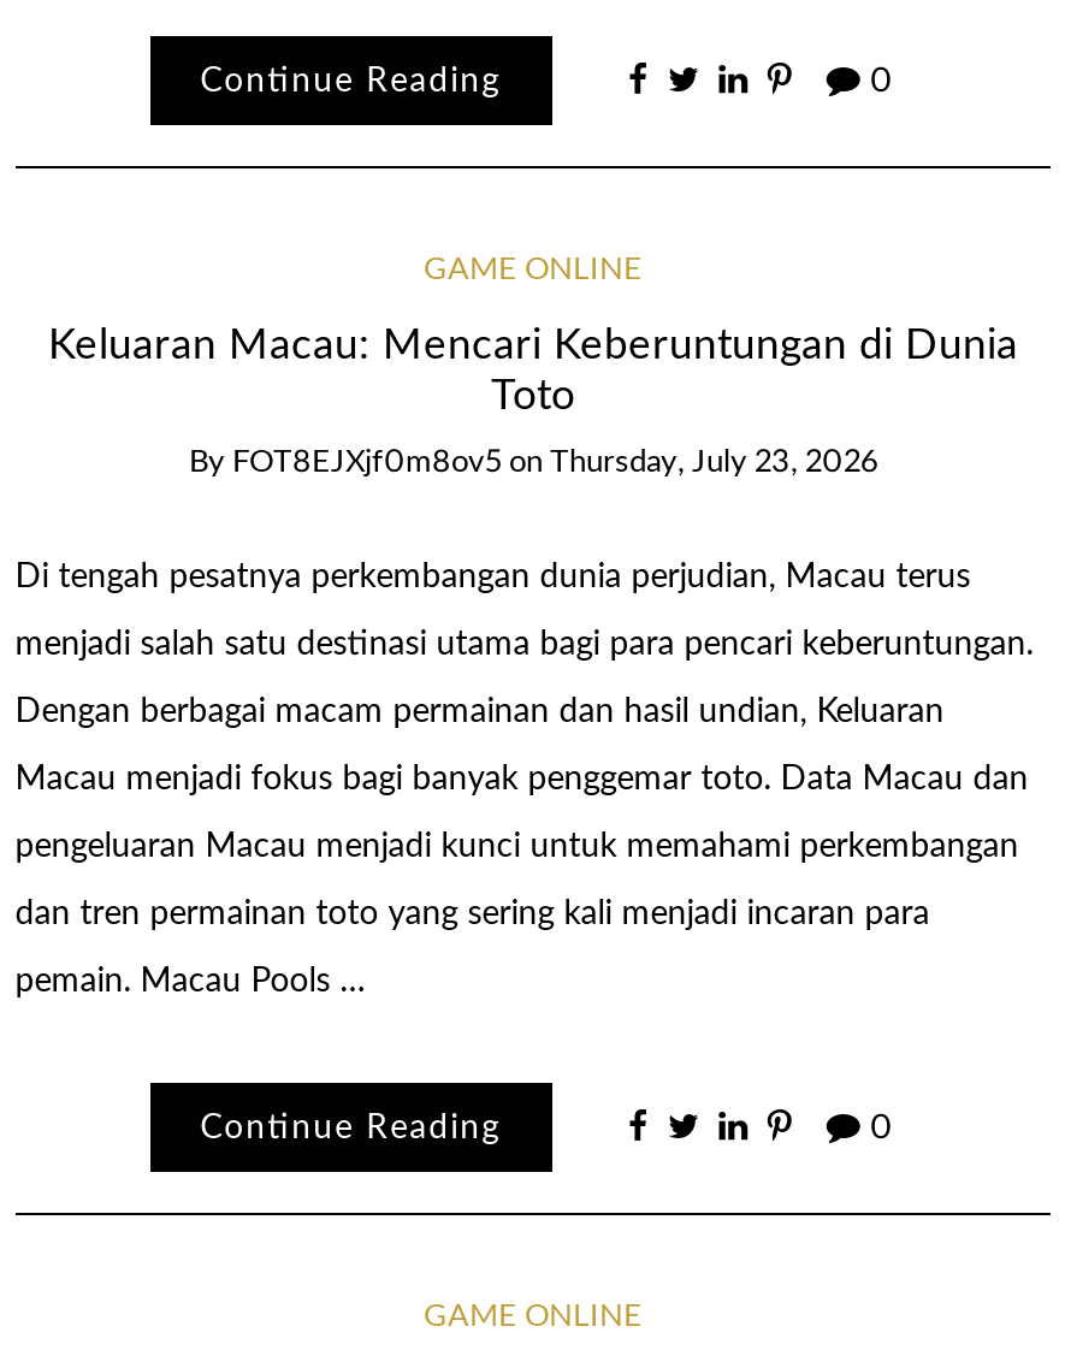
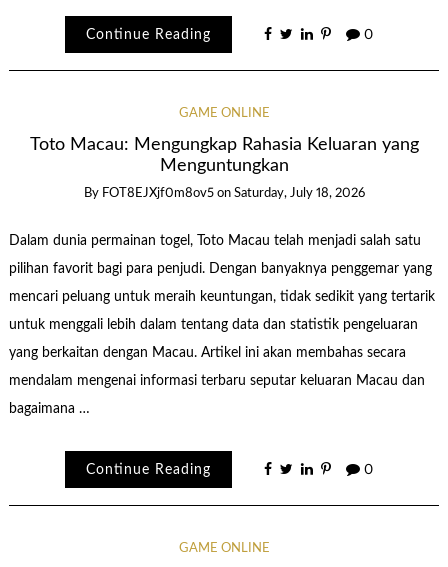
[48,324,1018,416] Keluaran Macau: Mencari Keberuntungan di Dunia | Toto -> [29,136,418,174] Toto Macau: Mengungkap Rahasia Keluaran yang | Menguntungkan
[189,448,877,479] By FOT8EJXjf0m8ov5 on Thursday, July 23, 2026 -> [83,187,364,200] By FOT8EJXjf0m8ov5 on Saturday, July 18, 2026
[15,562,971,595] Di tengah pesatnya perkembangan dunia perjudian, Macau terus -> [9,234,421,248] Dalam dunia permainan togel, Toto Macau telah menjadi salah satu
[15,629,1033,663] menjadi salah satu destinasi utama bagi para pencari keberuntungan. -> [9,262,432,276] pilihan favorit bagi para penjudi. Dengan banyaknya penggemar yang
[15,696,944,730] Dengan berbagai macam permainan dan hasil undian, Keluaran -> [9,290,435,304] mencari peluang untuk meraih keuntungan, tidak sedikit yang tertarik
[15,764,1028,797] Macau menjadi fokus bagi banyak penggemar toto. Data Macau dan -> [9,318,418,332] untuk menggali lebih dalam tentang data dan statistik pengeluaran
[15,831,1019,865] pengeluaran Macau menjadi kunci untuk memahami perkembangan -> [9,346,406,360] yang berkaitan dengan Macau. Artikel ini akan membahas secara
[15,899,930,932] dan tren permainan toto yang sering kali menjadi incaran para -> [9,374,425,388] mendalam mengenai informasi terbaru seputar keluaran Macau dan
[15,966,367,1000] pemain. Macau Pools … -> [9,402,90,416] bagaimana …

